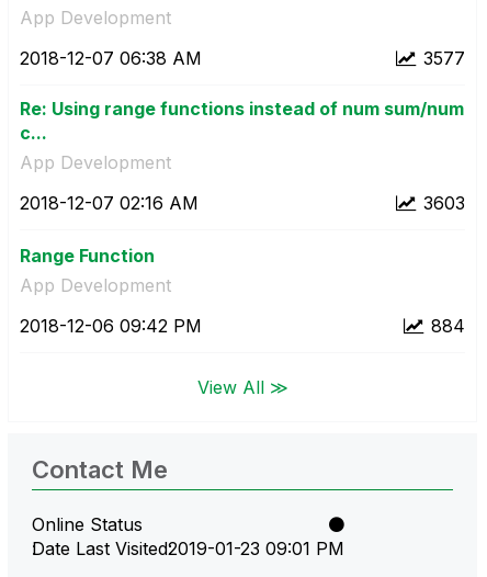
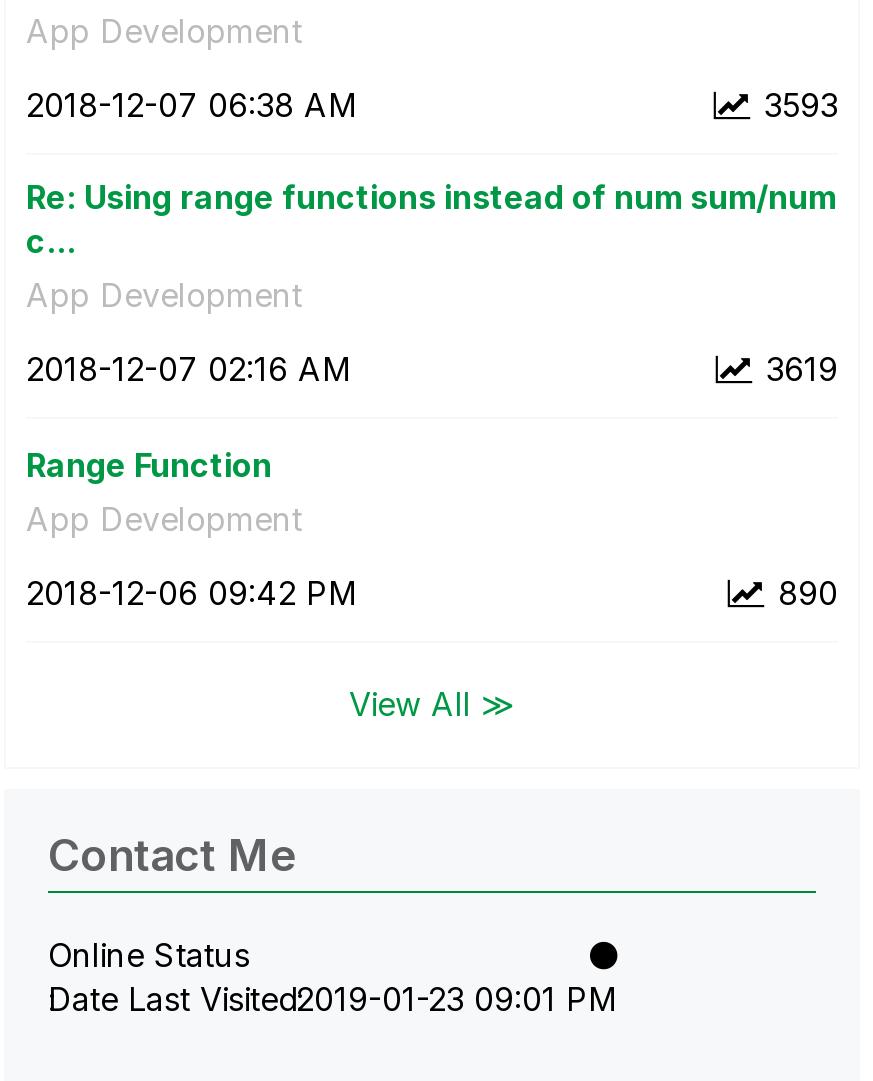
[418,47,465,69] 3577 -> [754,84,838,124] 3593
[418,191,465,213] 3603 -> [756,348,838,388] 3619
[426,314,465,336] 884 -> [768,572,838,612] 890

